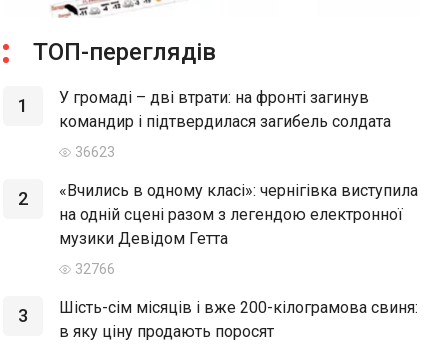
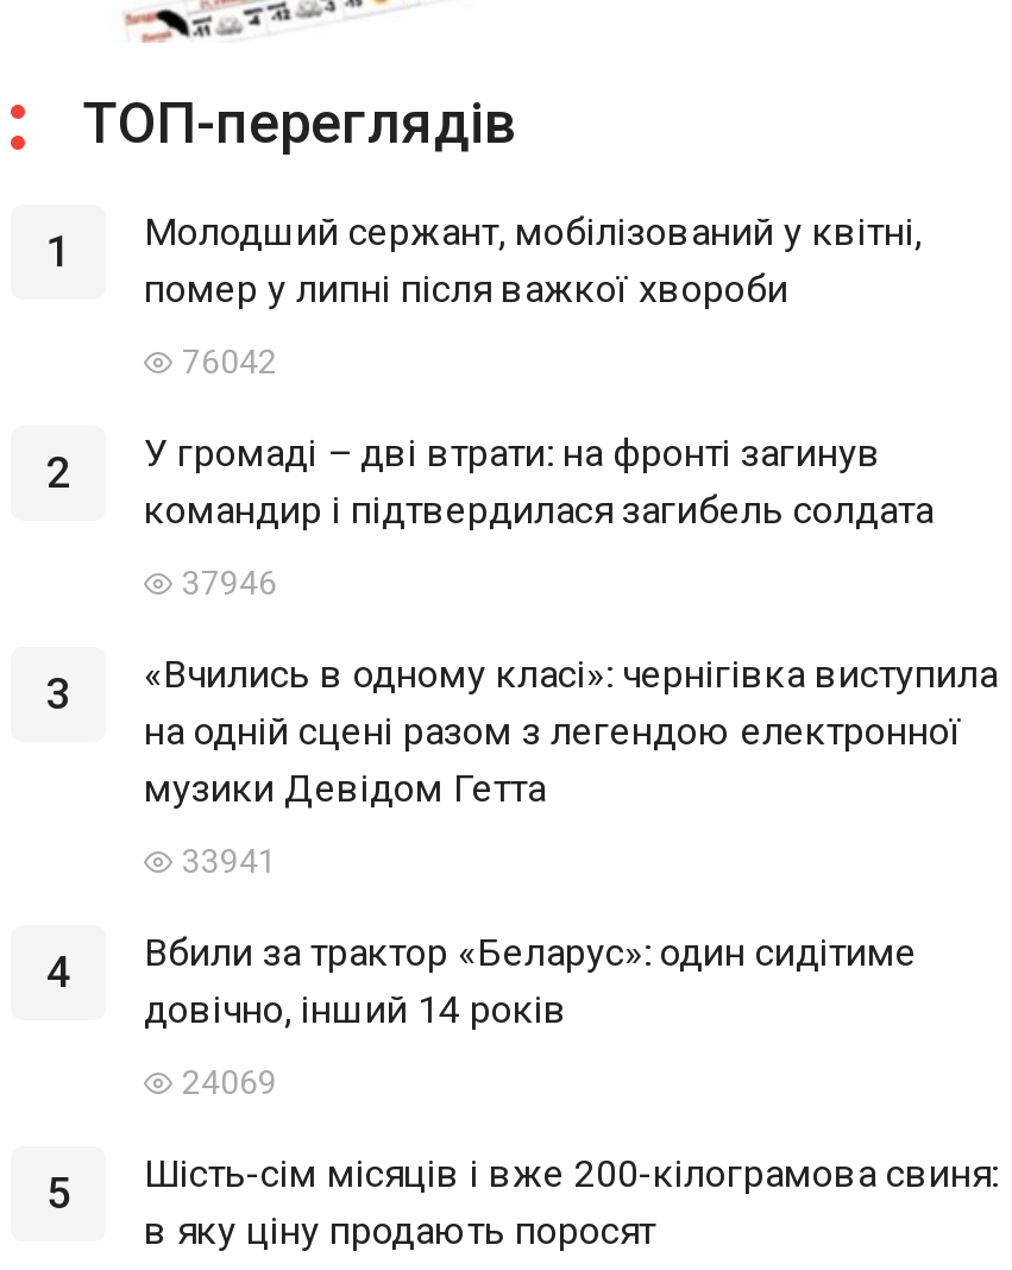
none -> [46,209,922,498] Молодший сержант, мобілізований у квітні, | помер у липні після важкої хвороби | 76042 | 2
[75,144,115,160] 36623 -> [182,564,277,602] 37946
[18,181,418,209] 2 «Вчились в одному класі»: чернігівка виступила -> [46,652,998,719] 3 «Вчились в одному класі»: чернігівка виступила
[18,261,115,326] 32766 | 3 -> [46,842,917,1219] 33941 | 4 | Вбили за трактор «Беларус»: один сидітиме | довічно, інший 14 років | 24069 | 5

